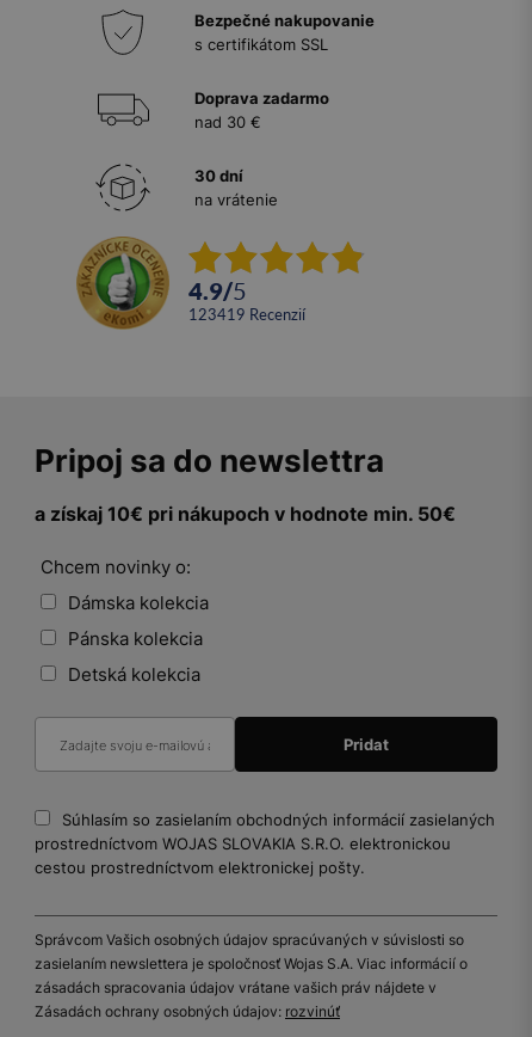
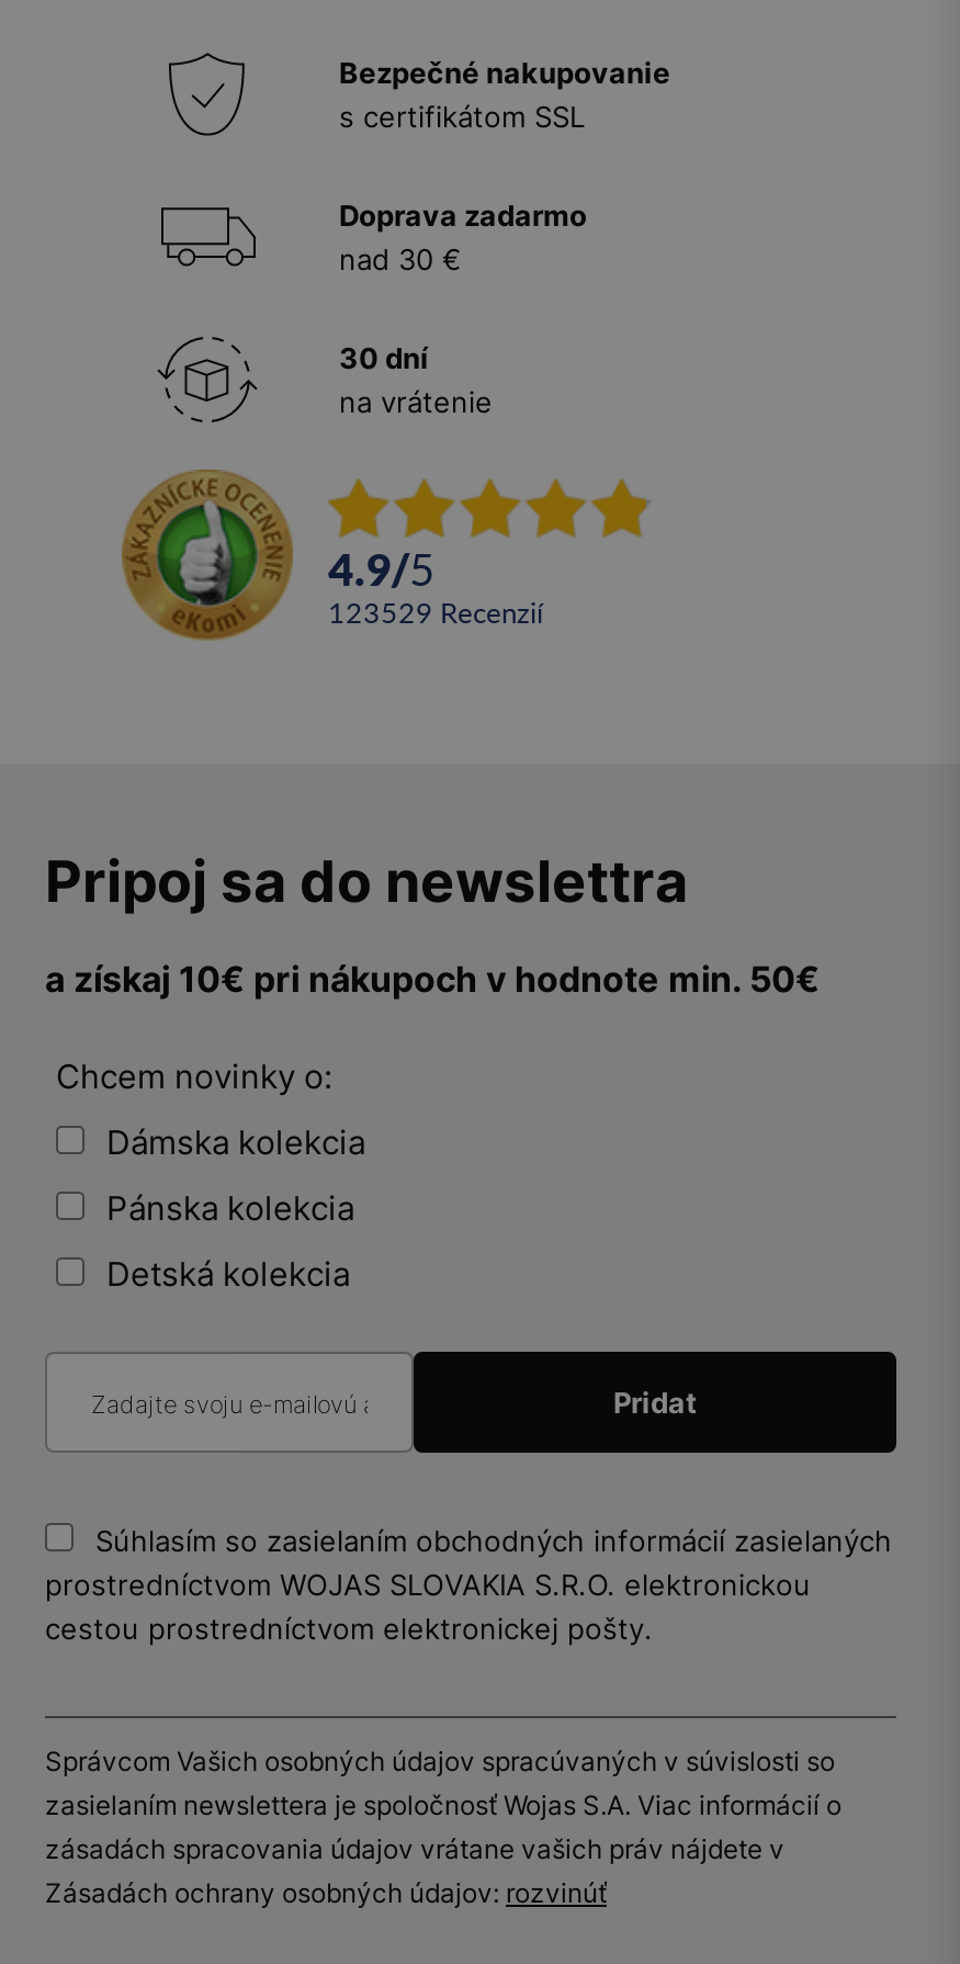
[188,305,305,324] 123419 recenzií -> [328,596,543,631] 123529 recenzií

